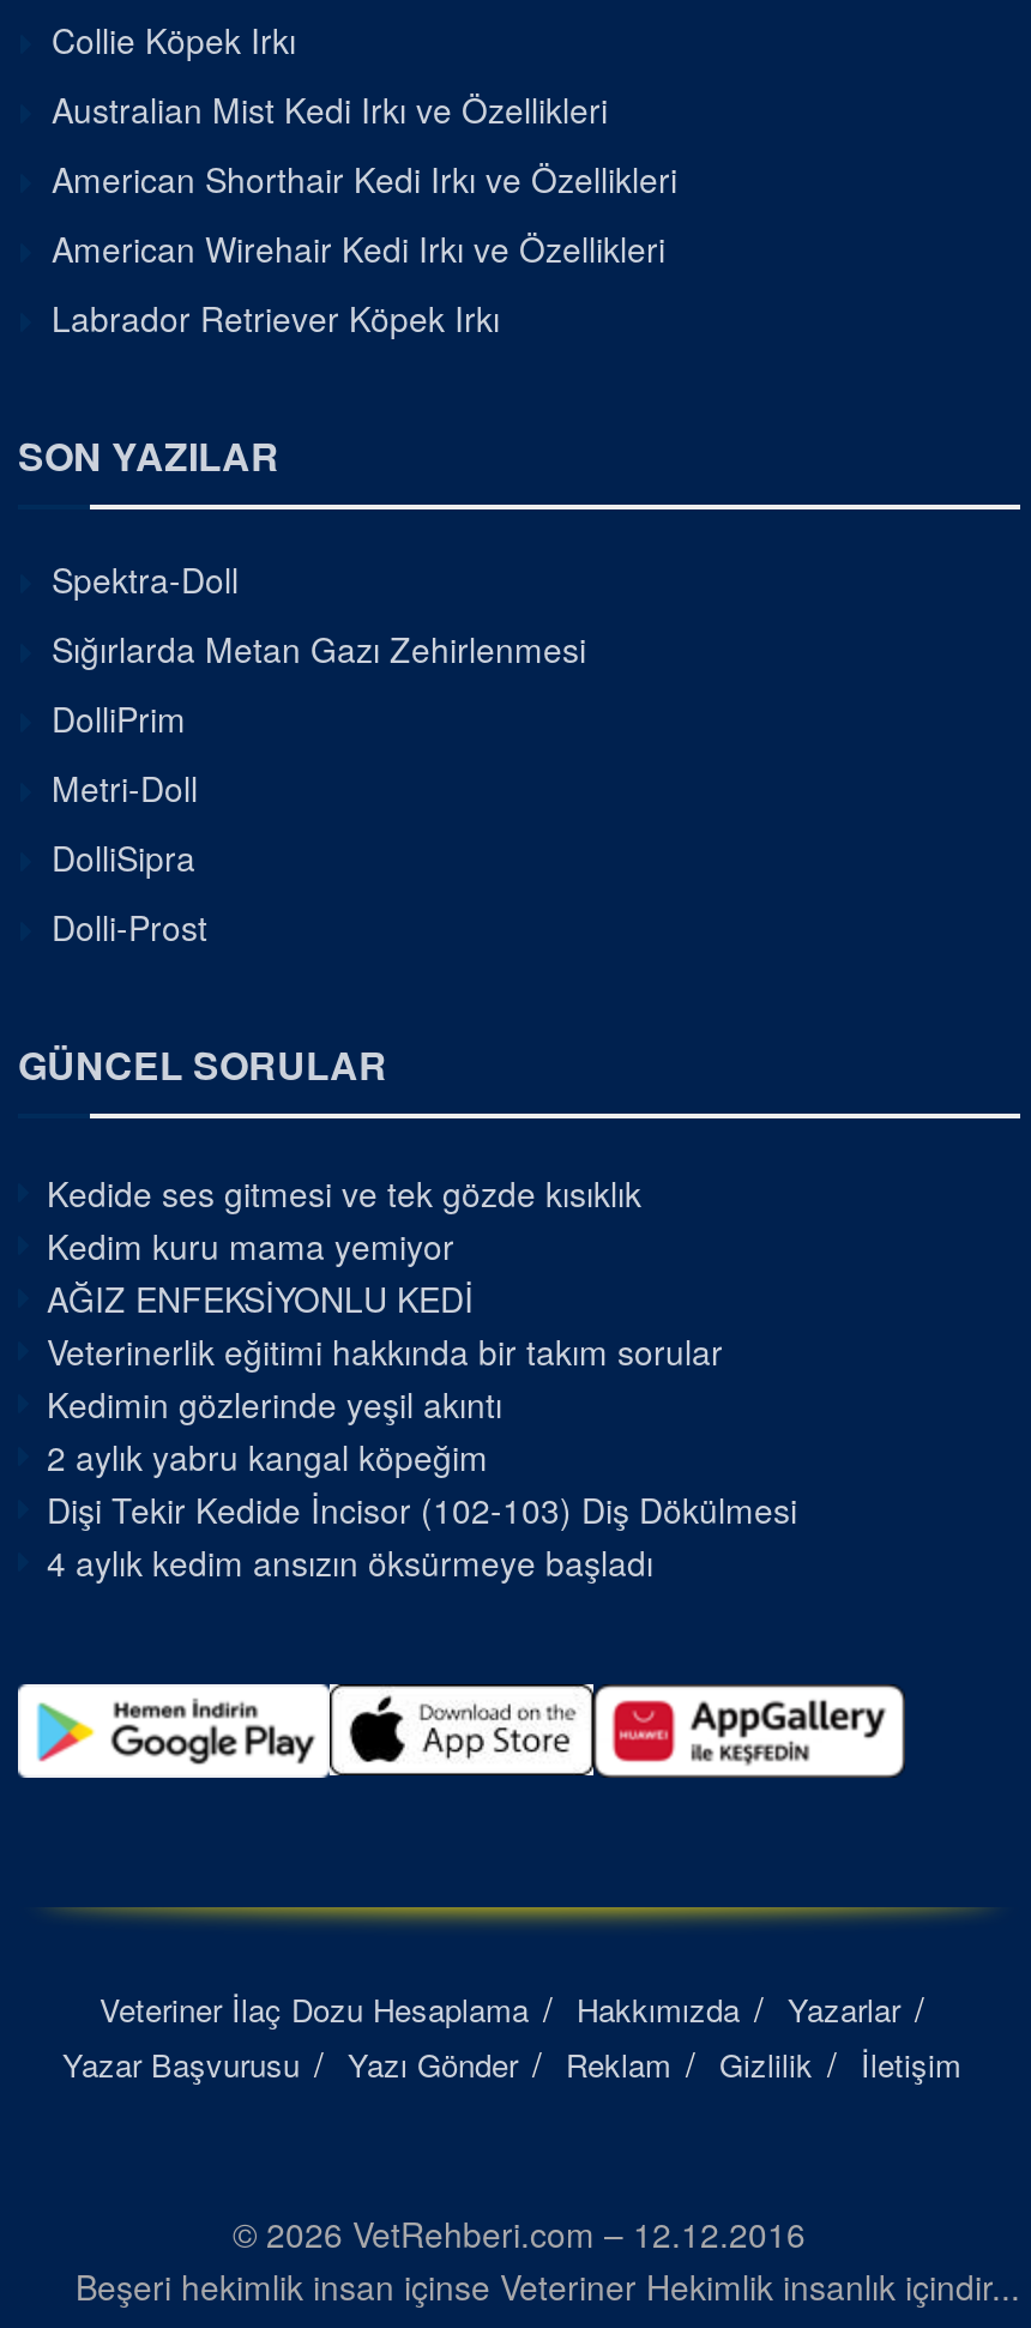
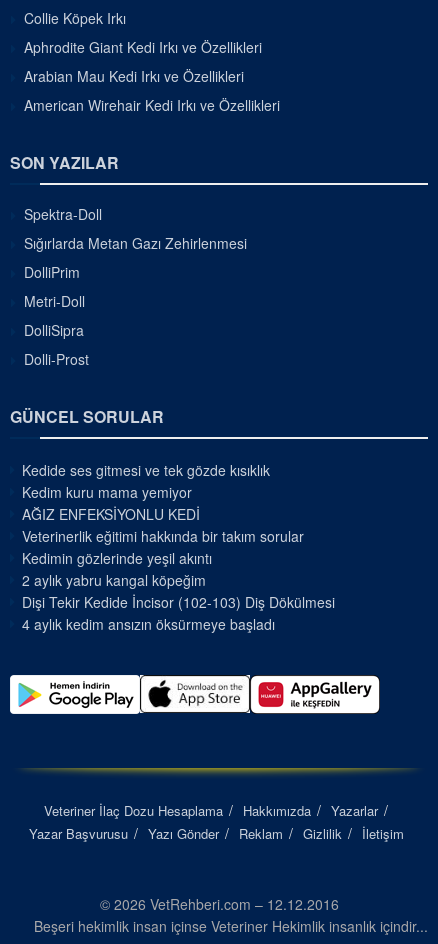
[52,84,608,132] Australian Mist Kedi Irkı ve Özellikleri -> [24,36,262,56] Aphrodite Giant Kedi Irkı ve Özellikleri
[52,153,677,201] American Shorthair Kedi Irkı ve Özellikleri -> [24,65,244,85] Arabian Mau Kedi Irkı ve Özellikleri
[52,292,500,340] Labrador Retriever Köpek Irkı -> none

